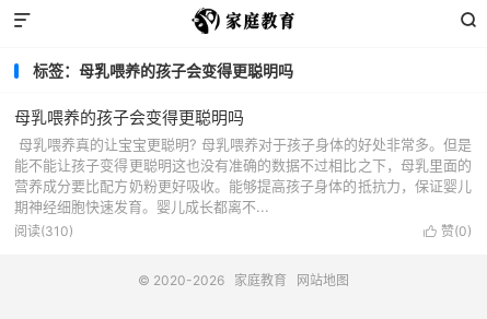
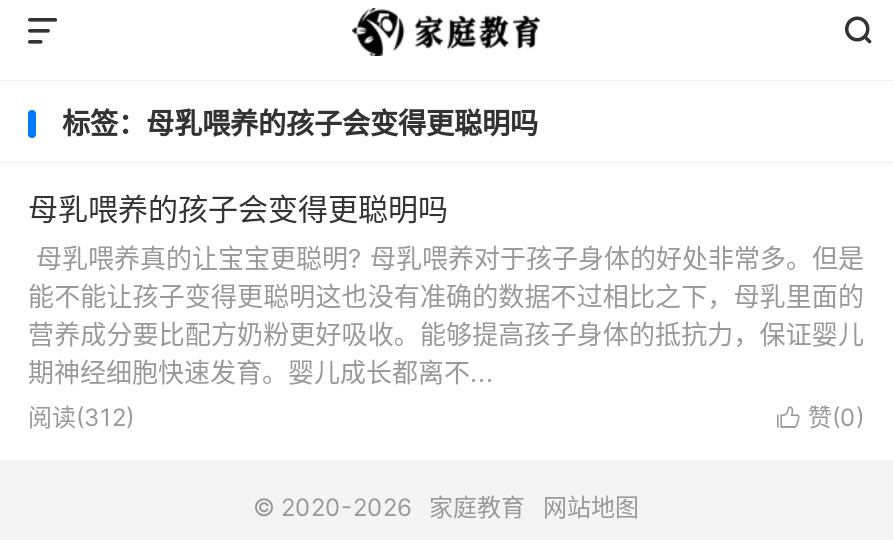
[14,223,73,239] 阅读(310) -> [28,402,134,432] 阅读(312)

